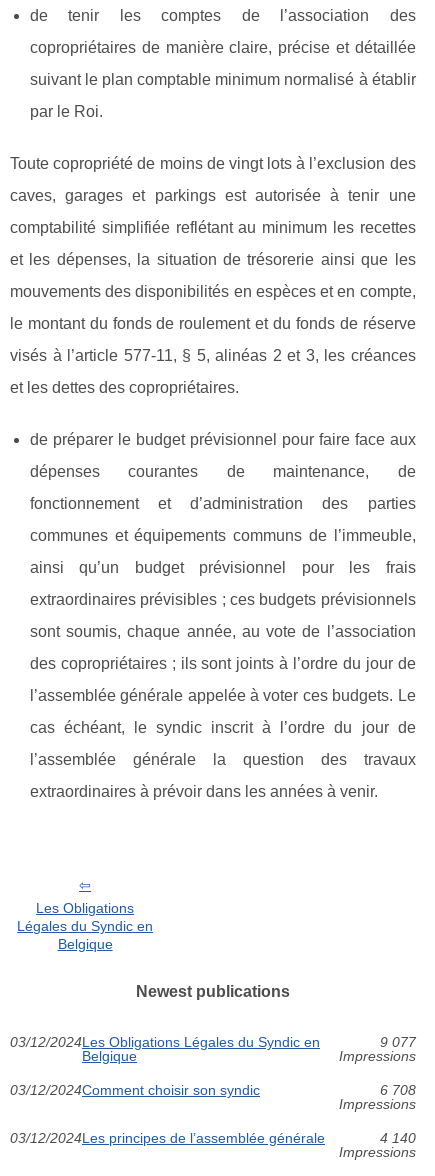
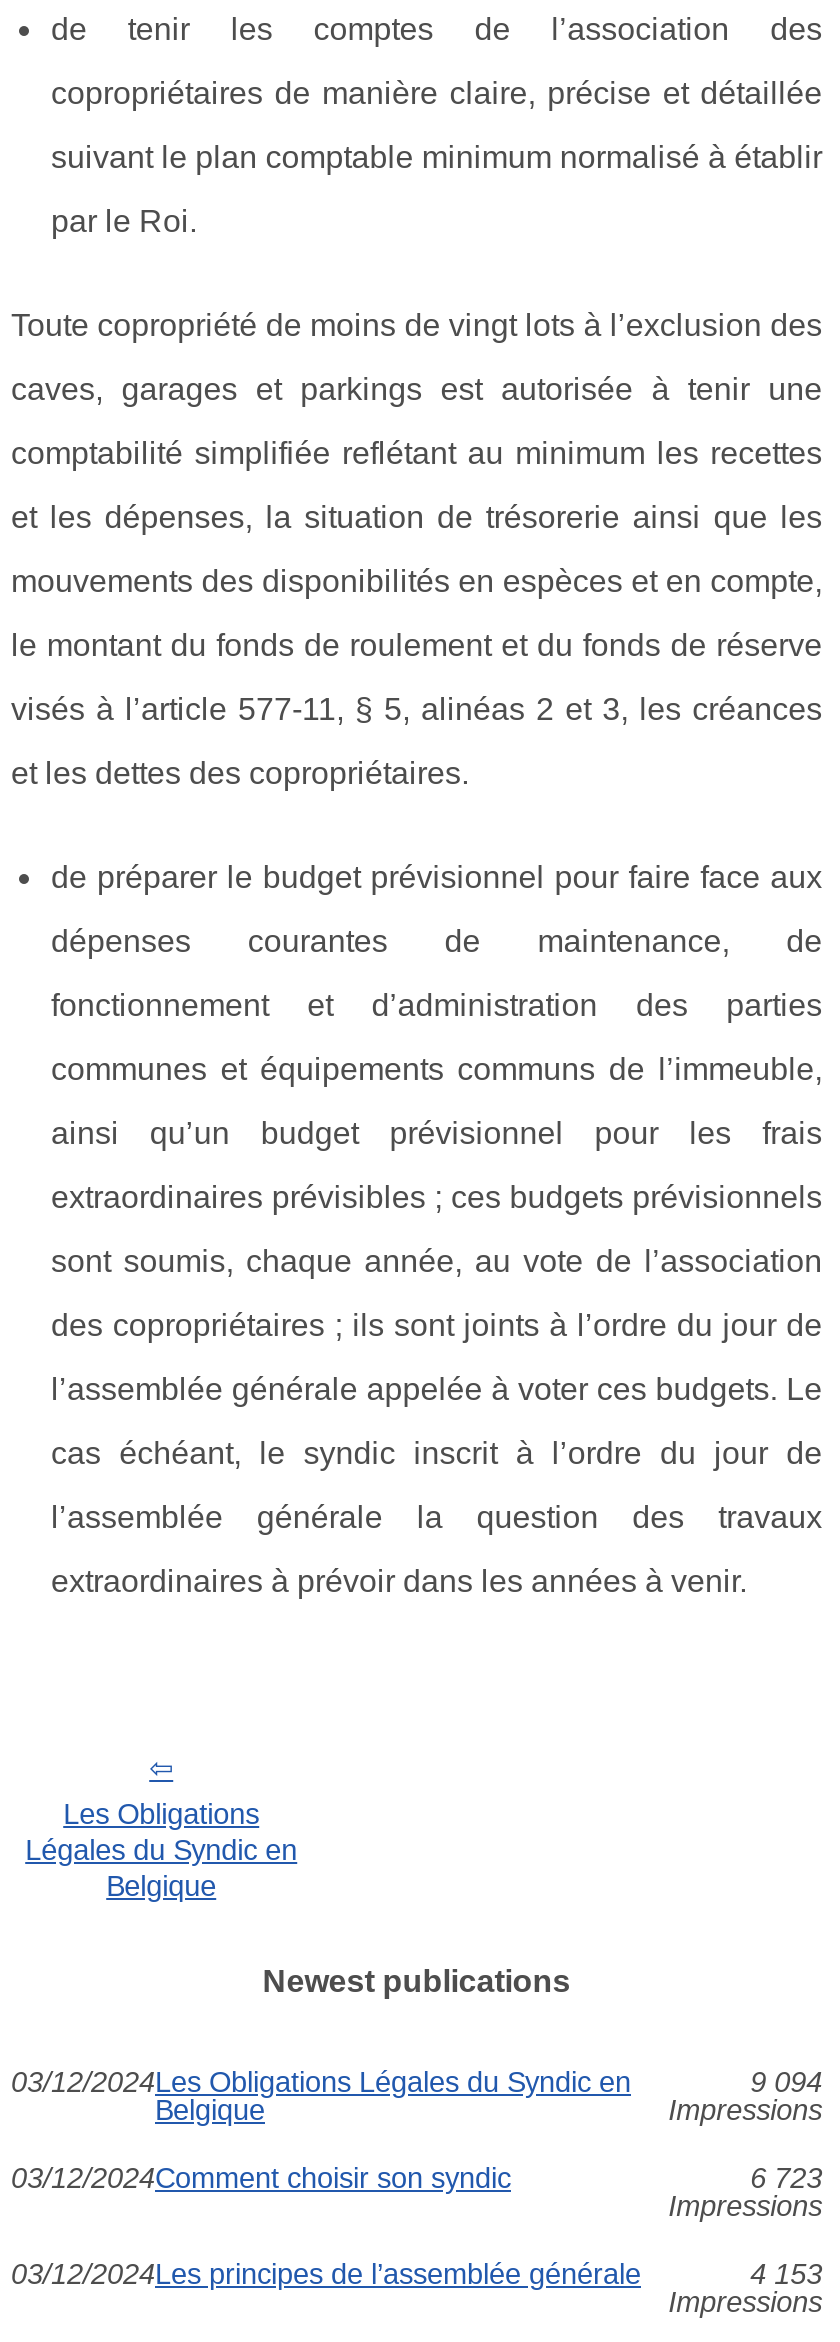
[380,1034,416,1050] 9 077 -> [750,2067,822,2099] 9 094
[380,1082,416,1098] 6 708 -> [750,2163,822,2195] 6 723
[380,1130,416,1146] 4 140 -> [750,2259,822,2291] 4 153

